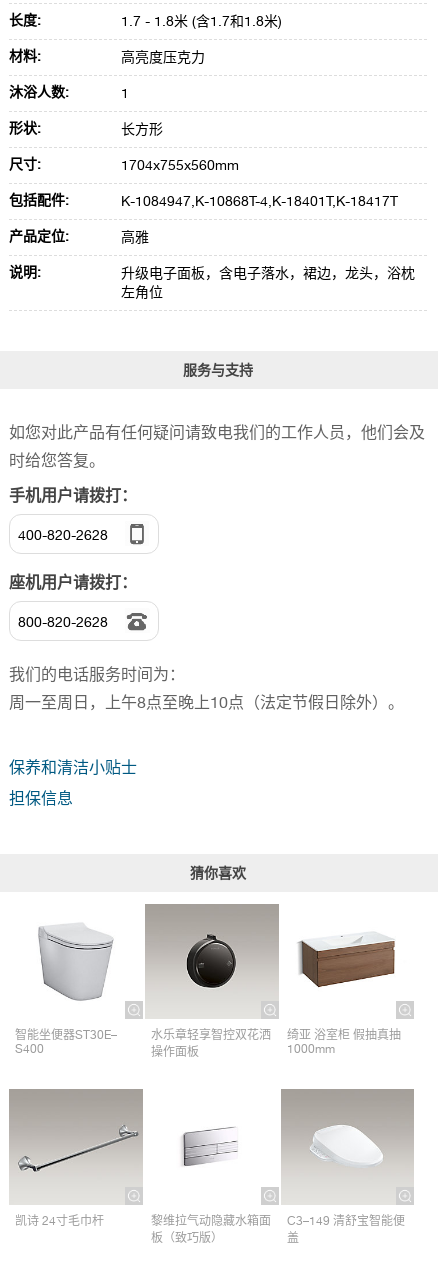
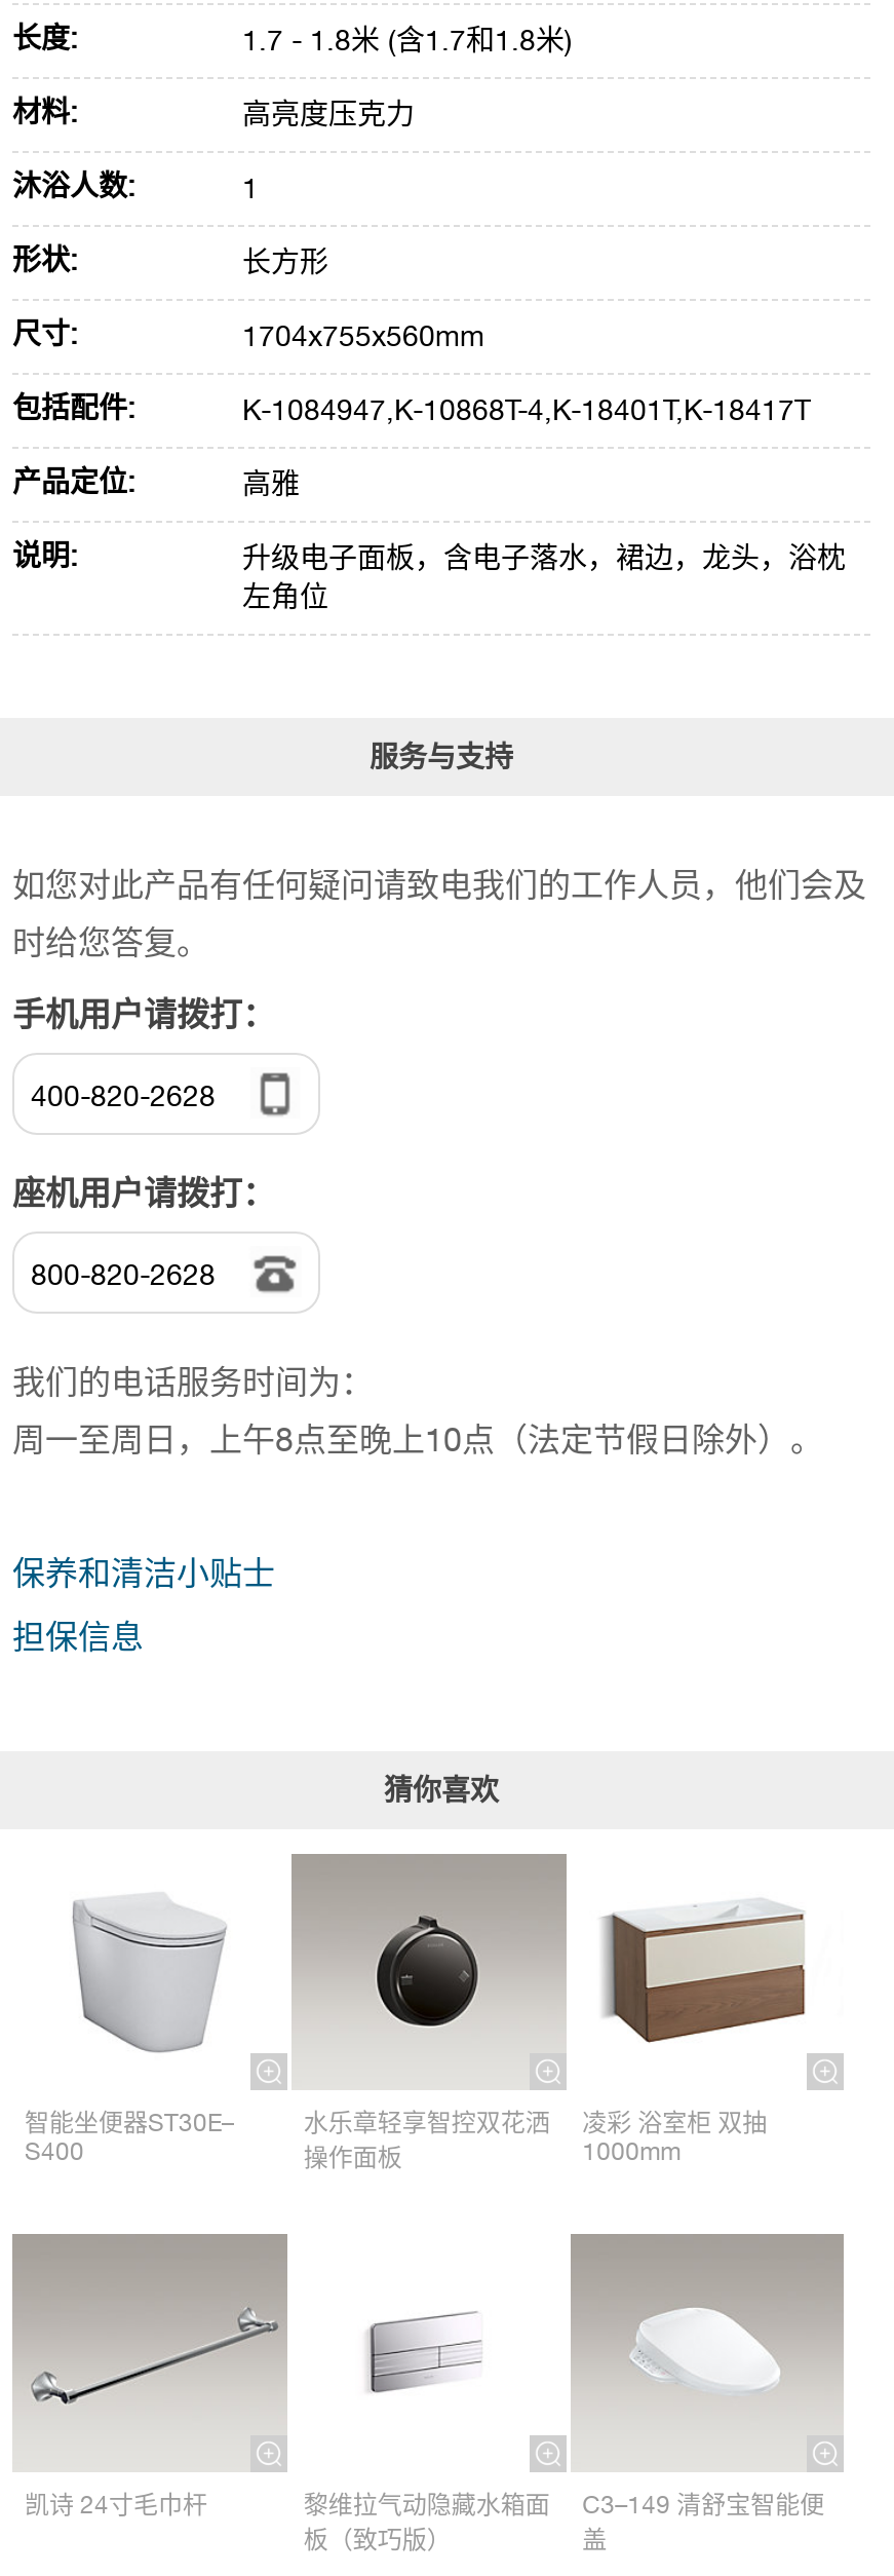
[287,927,401,1042] [image] | 绮亚 浴室柜 假抽真抽 -> [582,1899,807,2138] [image] | 凌彩 浴室柜 双抽

